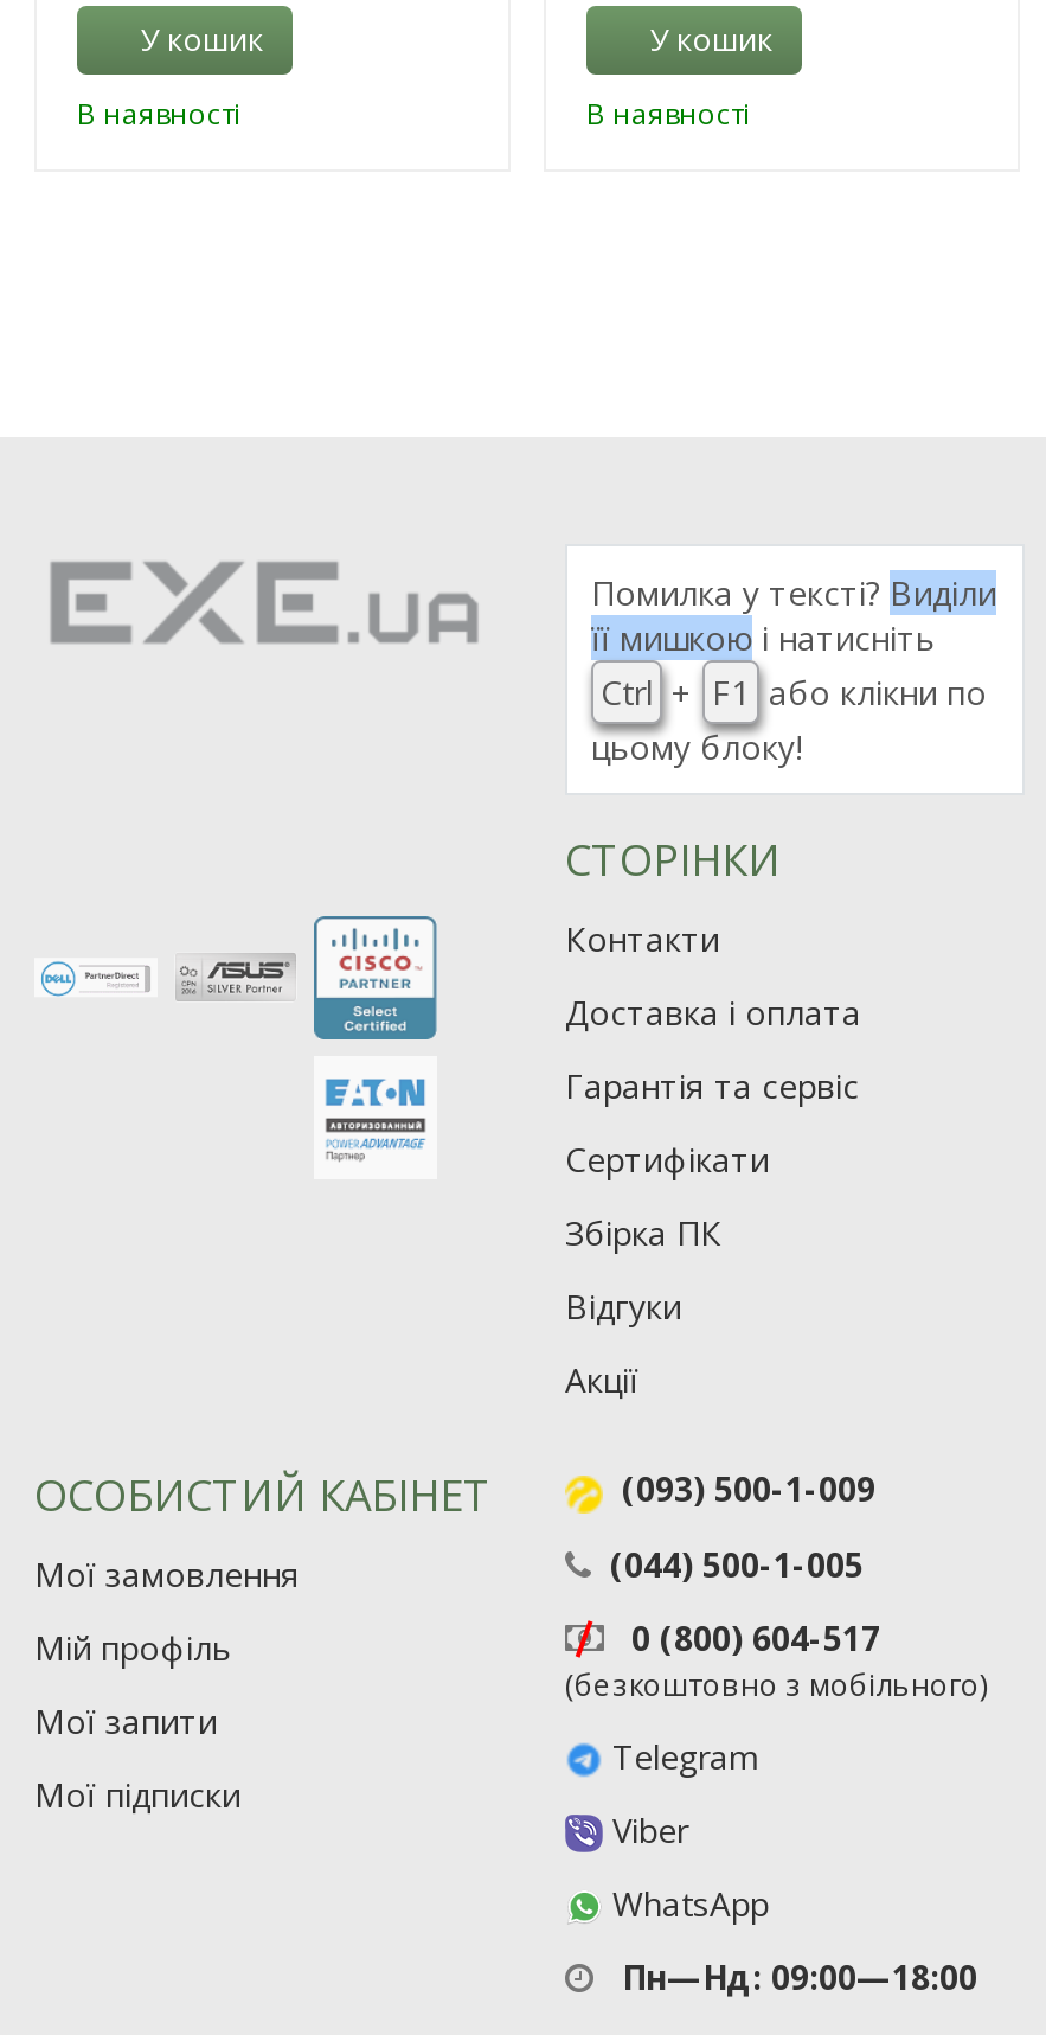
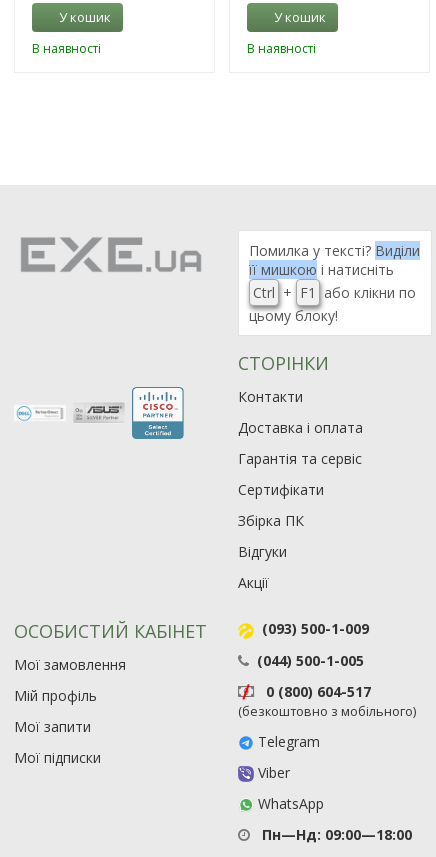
[323,1077,428,1160] [image] -> none

